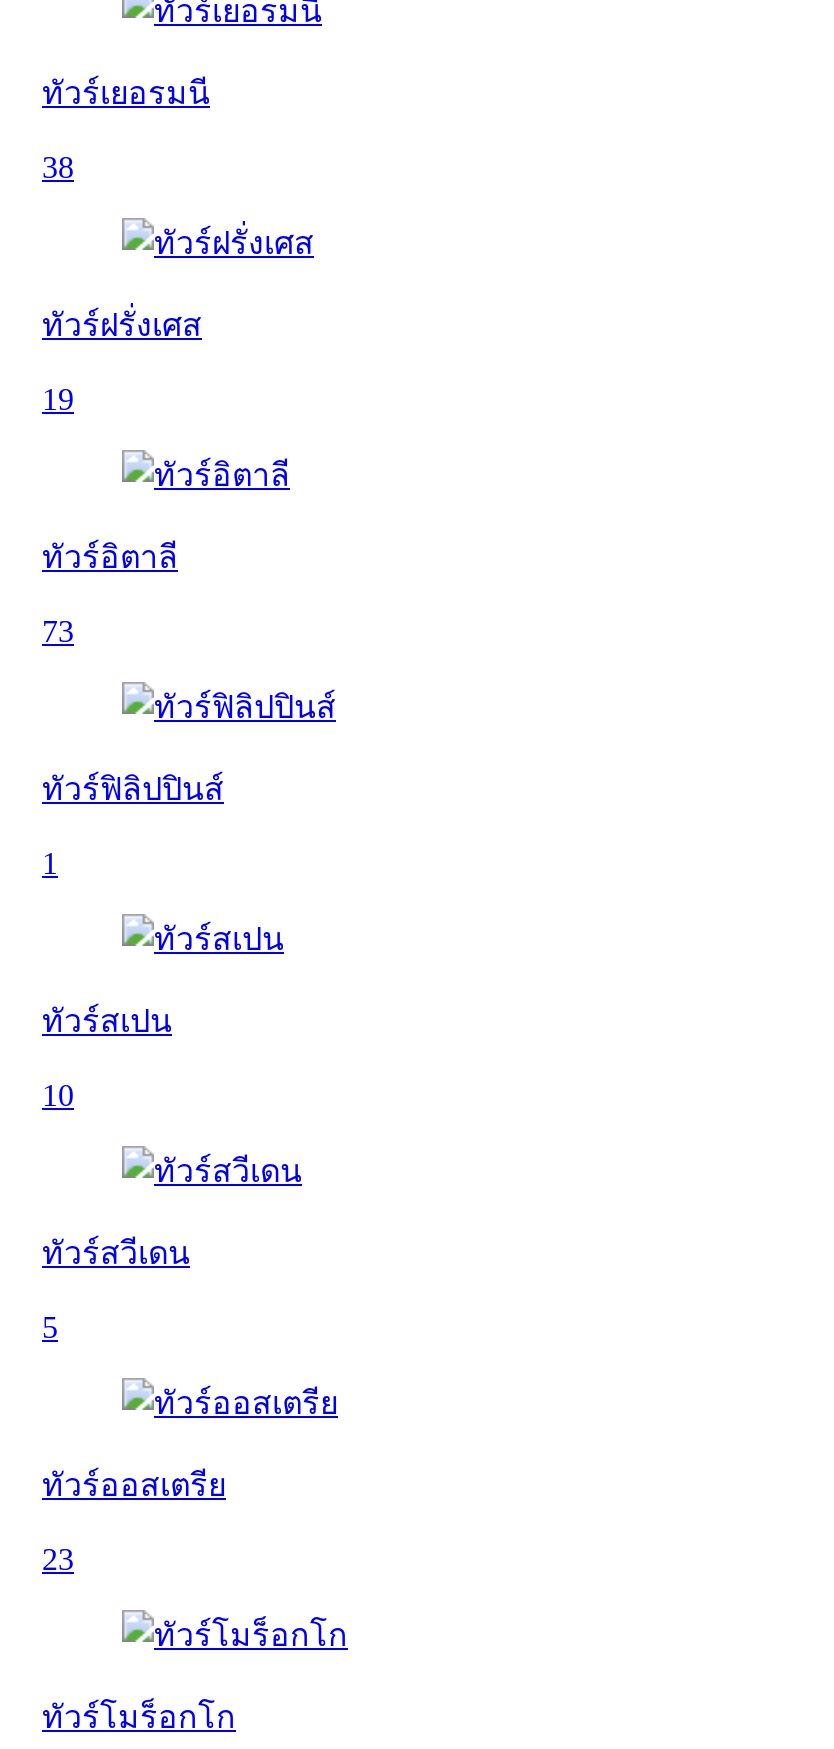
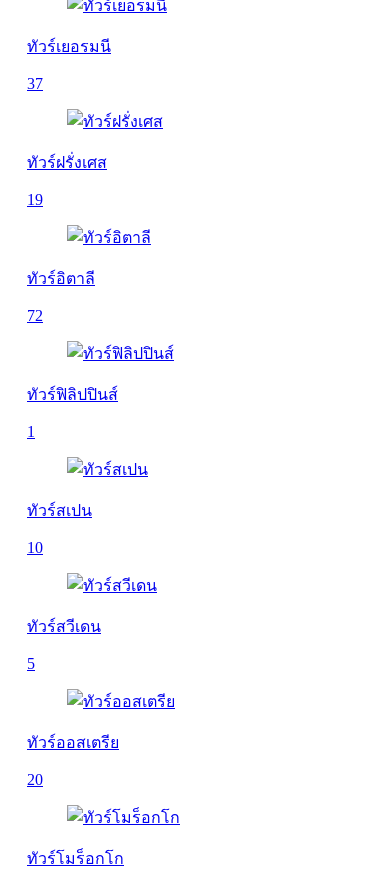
[42,150,74,184] 38 -> [27,75,43,92] 37
[42,614,74,648] 73 -> [27,307,43,324] 72
[42,1542,74,1576] 23 -> [27,771,43,788] 20

